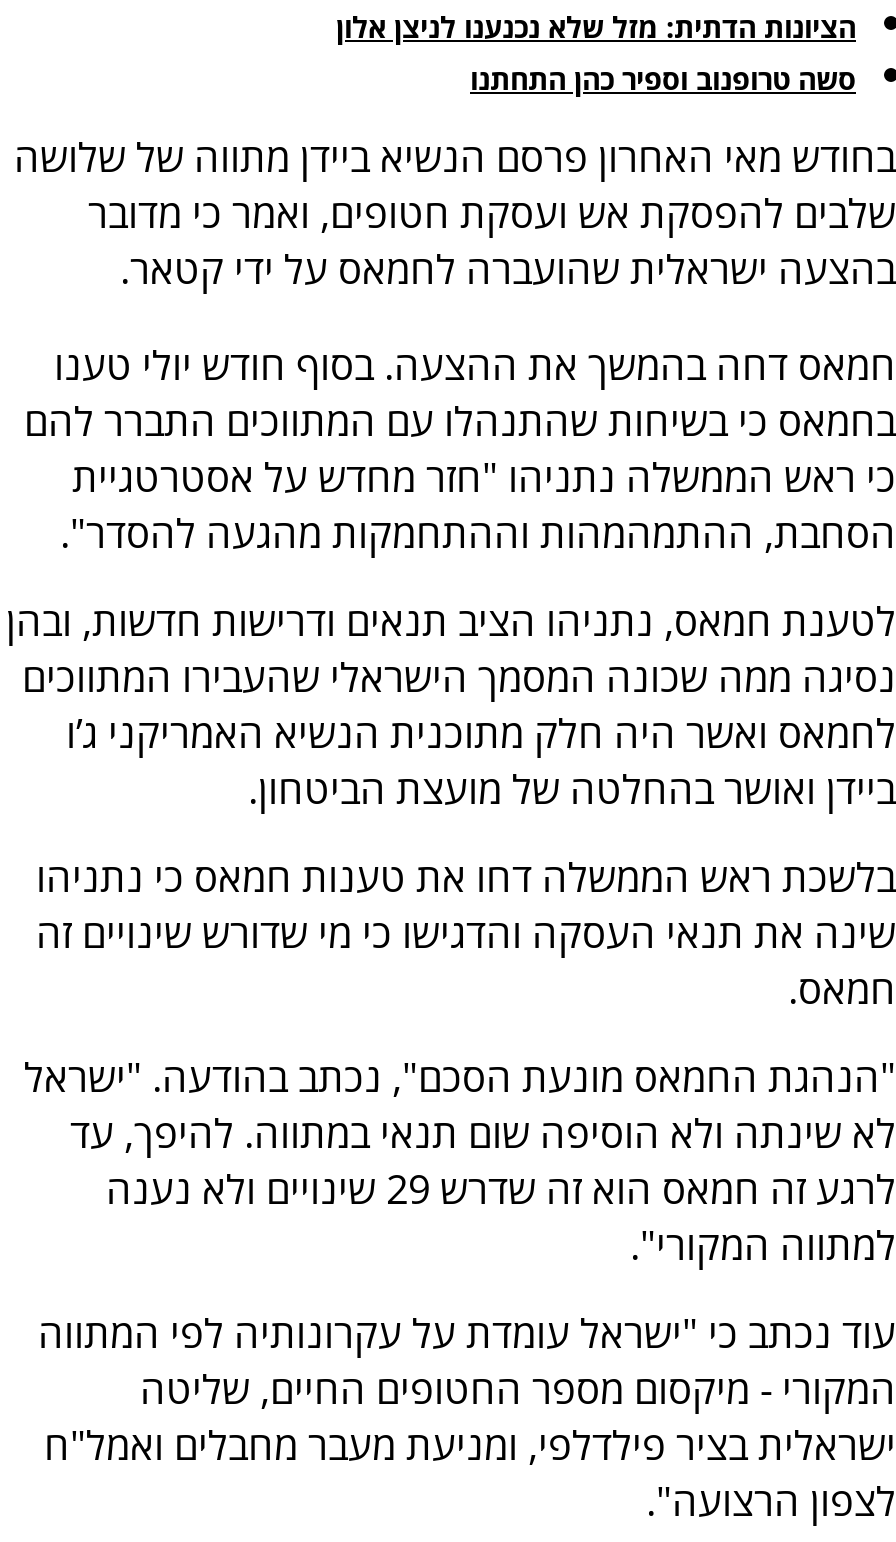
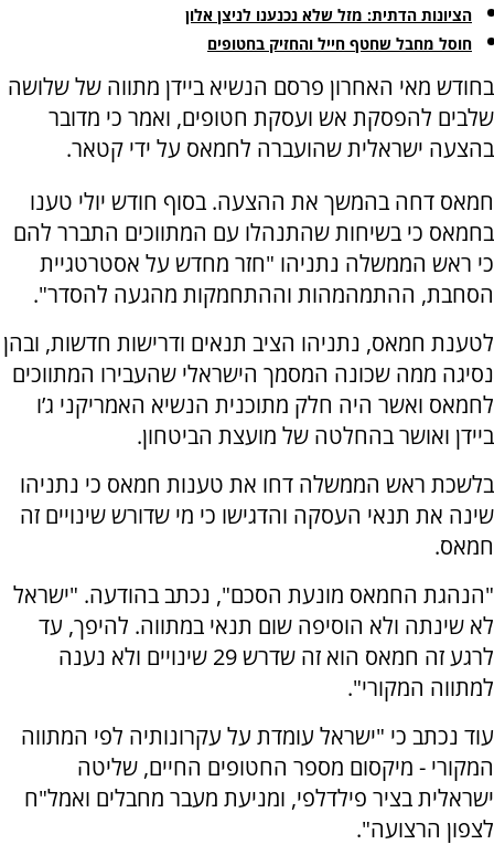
[470,59,856,97] סשה טרופנוב וספיר כהן התחתנו -> [207,33,472,54] חוסל מחבל שחטף חייל והחזיק בחטופים

